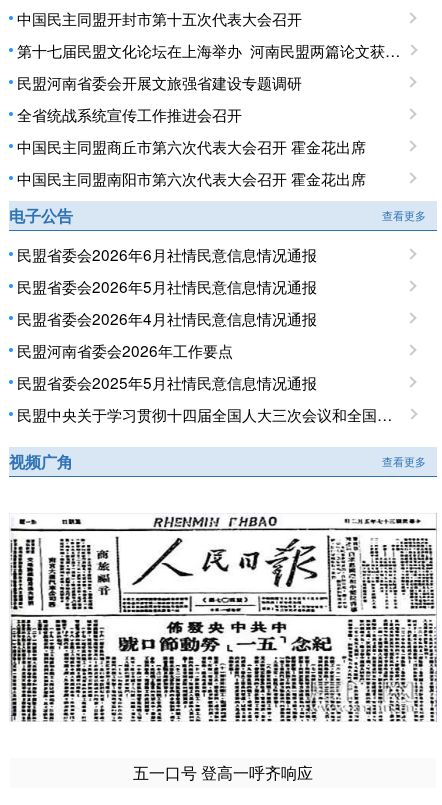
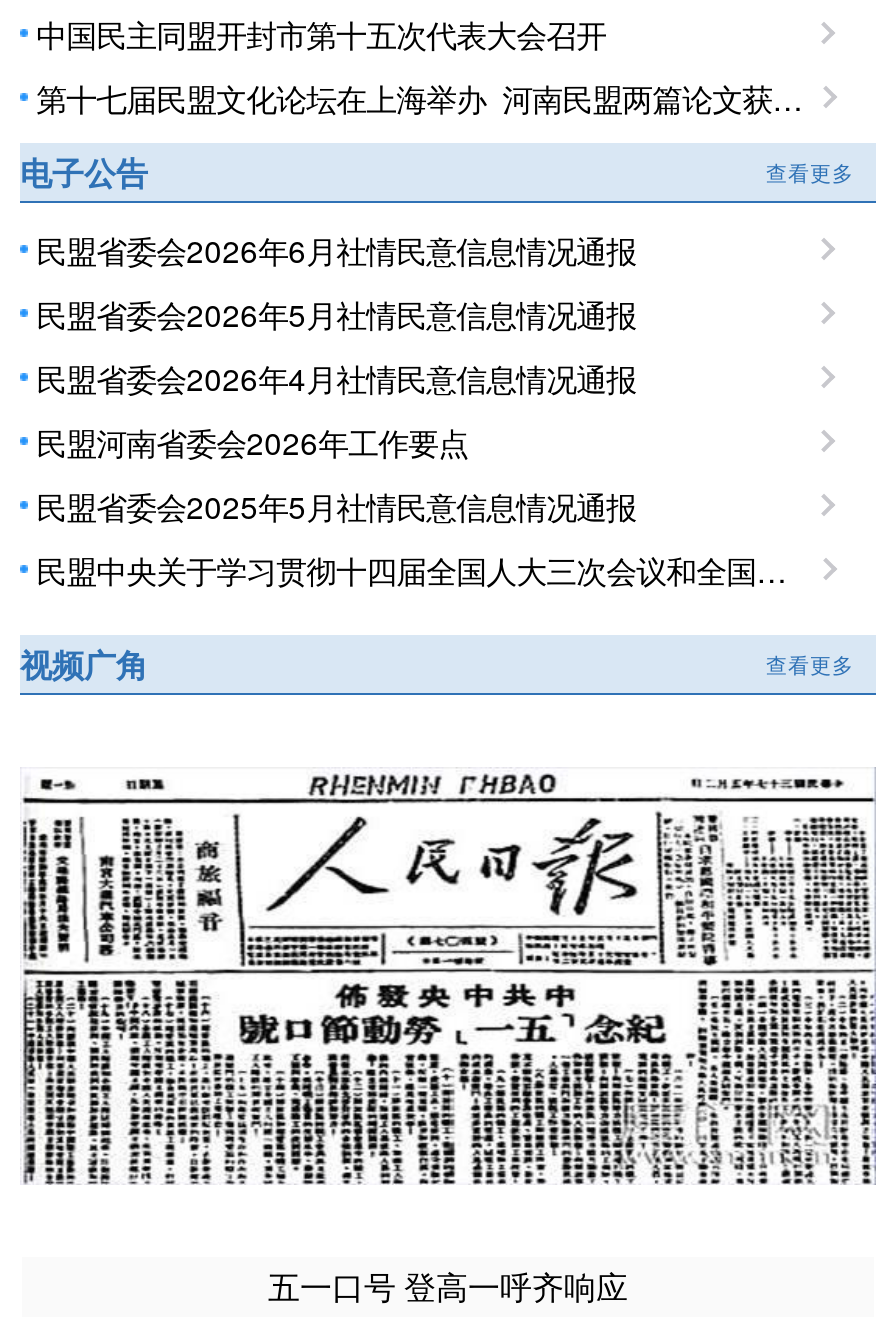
[17,71,366,189] 民盟河南省委会开展文旅强省建设专题调研 | 全省统战系统宣传工作推进会召开 | 中国民主同盟商丘市第六次代表大会召开 霍金花出席 | 中国民主同盟南阳市第六次代表大会召开 霍金花出席 -> none

